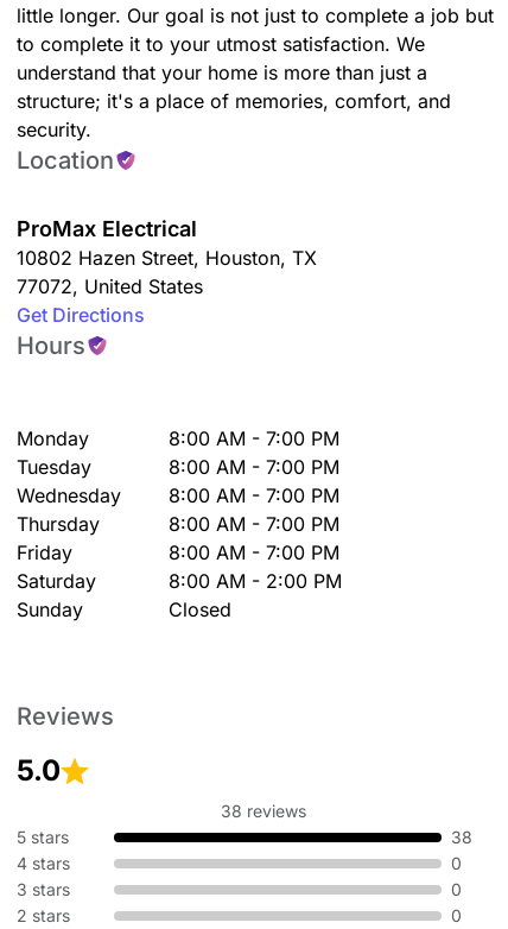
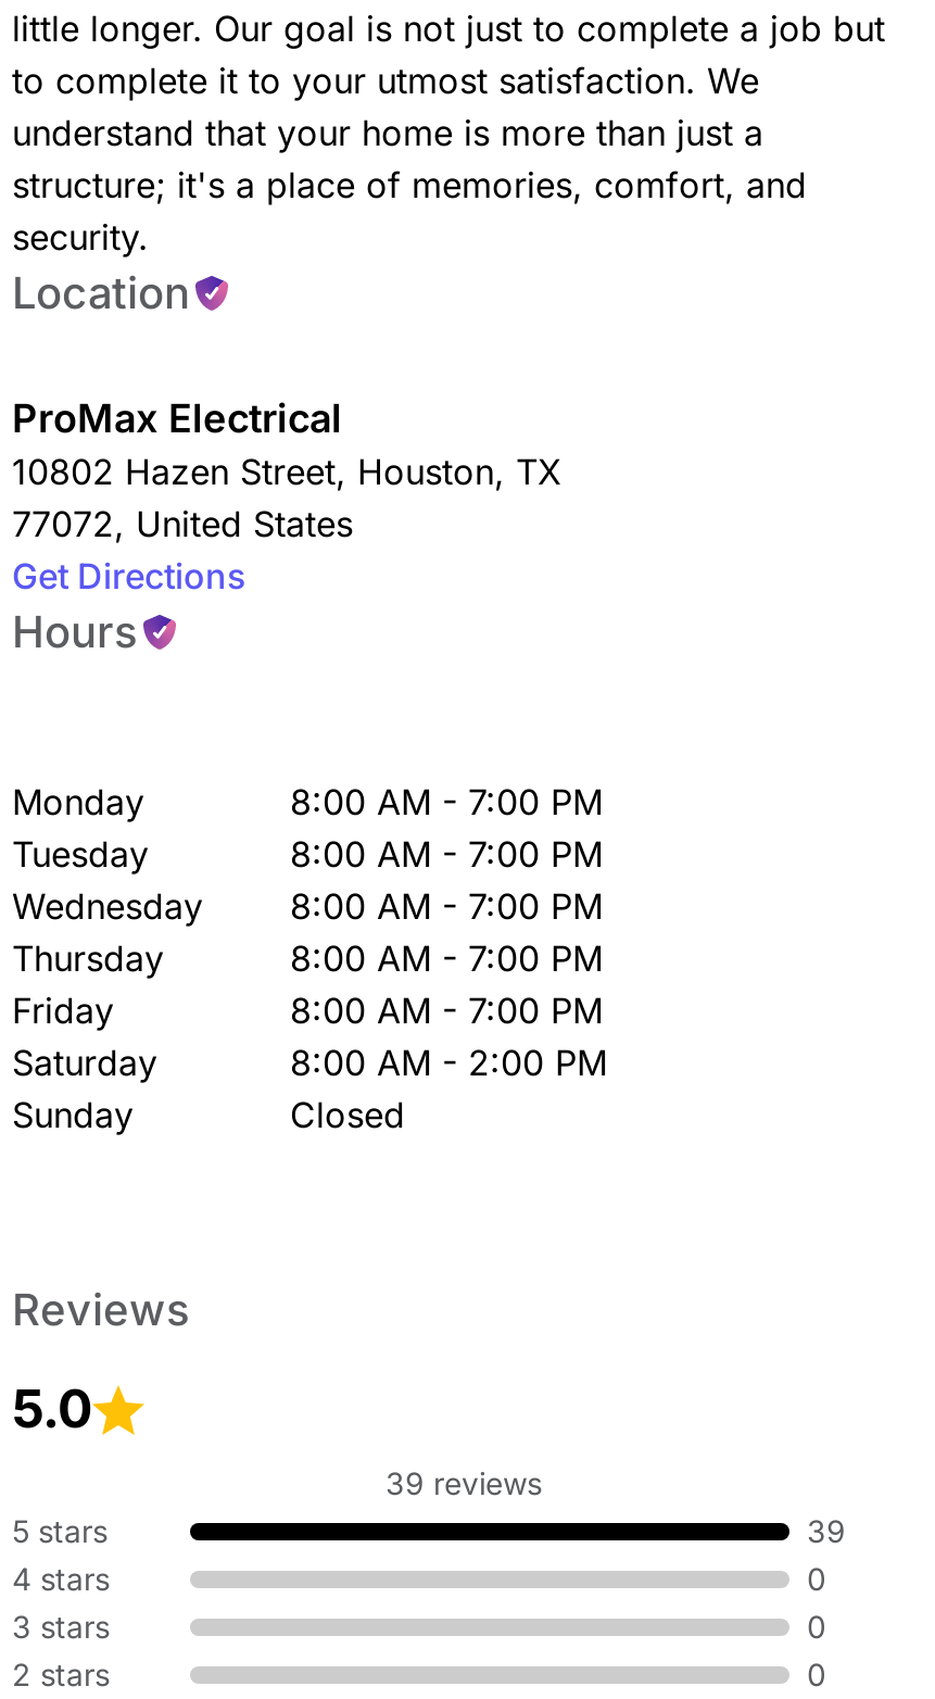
[221,801,306,821] 38 reviews -> [386,1464,542,1501] 39 reviews
[451,827,472,847] 38 -> [807,1512,846,1549] 39

